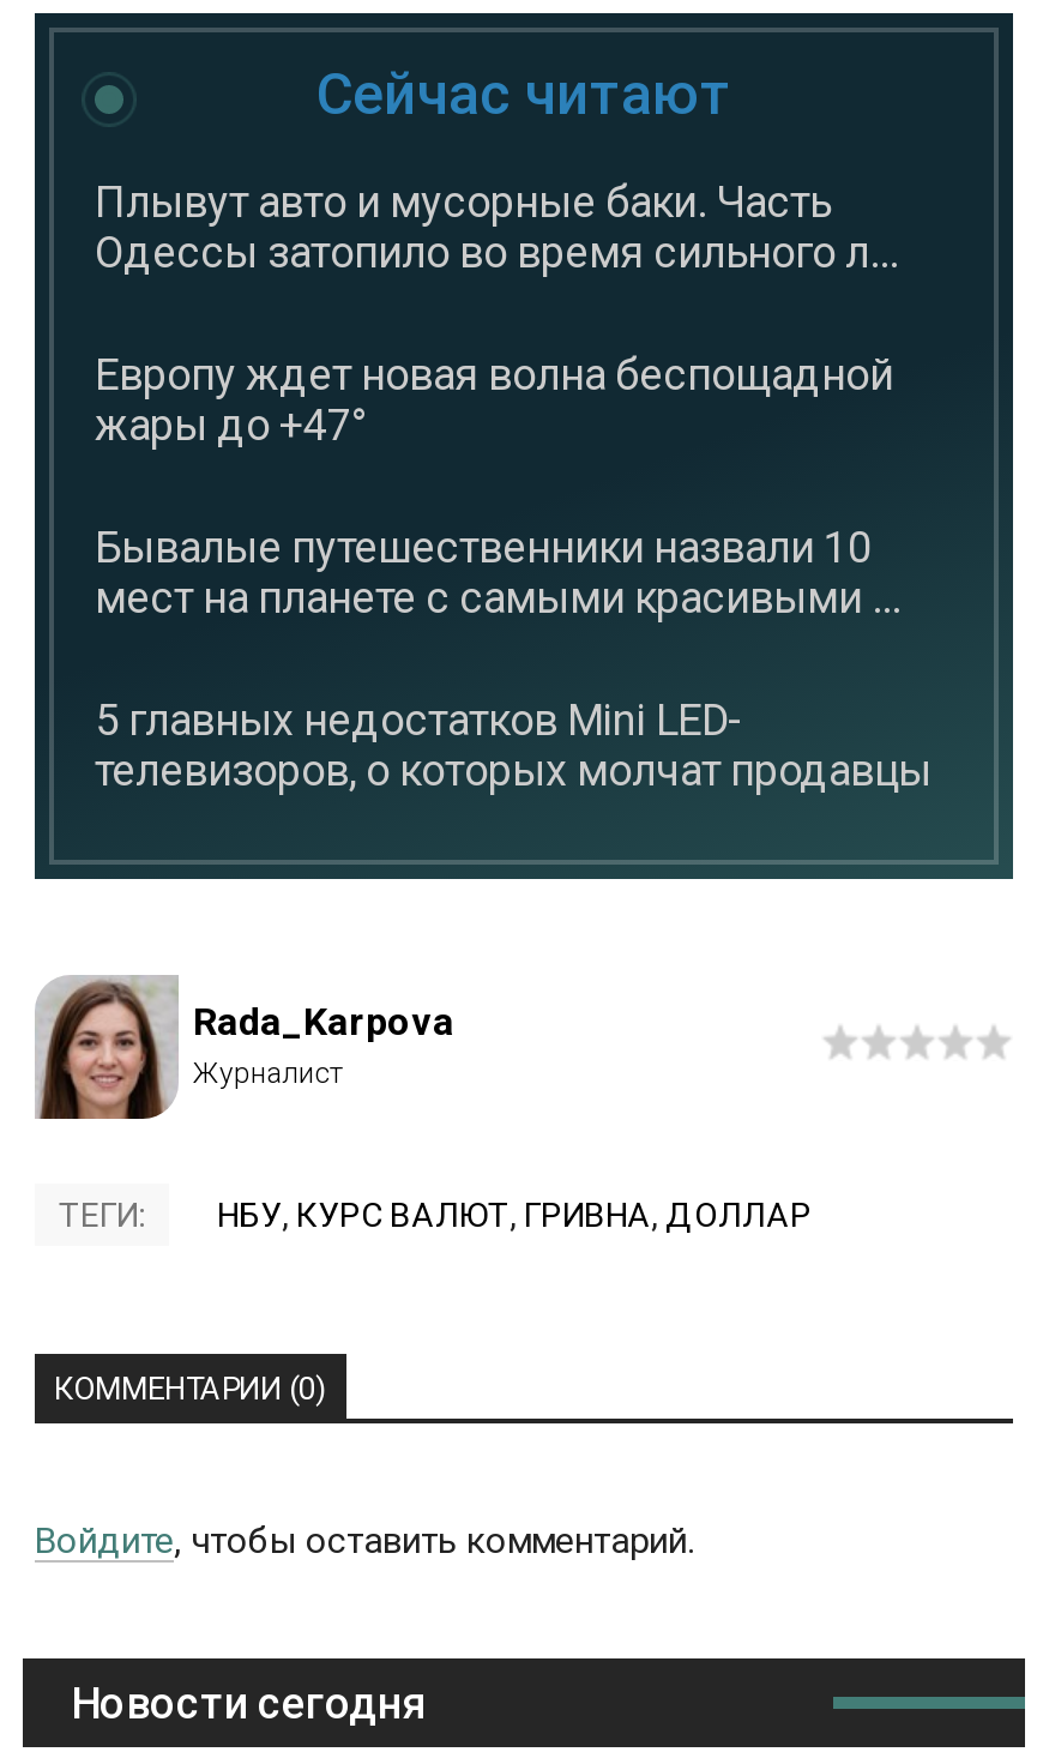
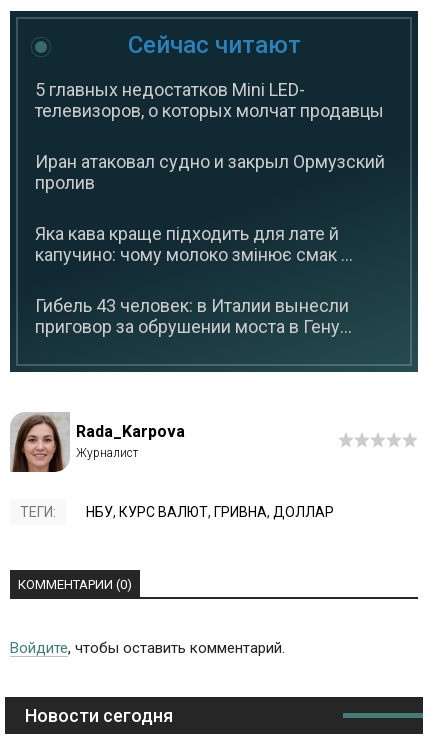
[95,177,900,623] Плывут авто и мусорные баки. Часть | Одессы затопило во время сильного л... | Европу ждет новая волна беспощадной | жары до +47° | Бывалые путешественники назвали 10 | мест на планете с самыми красивыми ... -> none
moved [95,695,932,796] -> [35,79,384,121]: 5 главных недостатков Mini LED- | телевизоров, о которых молчат продавцы
none -> [35,151,385,337] Иран атаковал судно и закрыл Ормузский | пролив | Яка кава краще підходить для лате й | капучино: чому молоко змінює смак ... | Гибель 43 человек: в Италии вынесли | приговор за обрушении моста в Гену...

